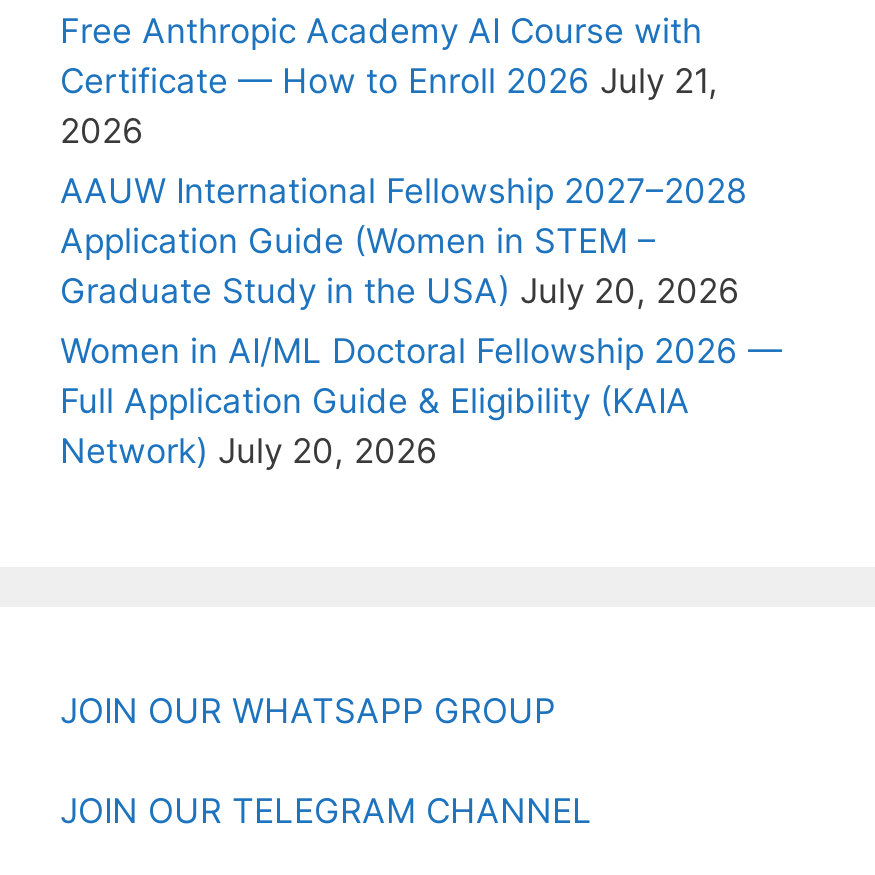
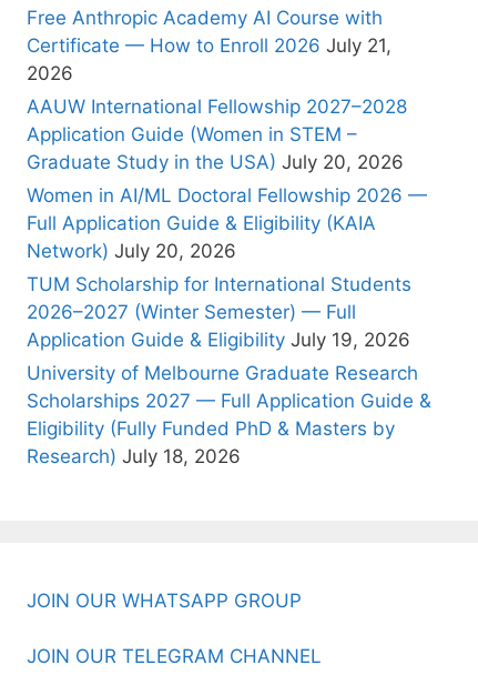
none -> [27,273,431,467] TUM Scholarship for International Students | 2026–2027 (Winter Semester) — Full | Application Guide & Eligibility July 19, 2026 | University of Melbourne Graduate Research | Scholarships 2027 — Full Application Guide & | Eligibility (Fully Funded PhD & Masters by | Research) July 18, 2026

